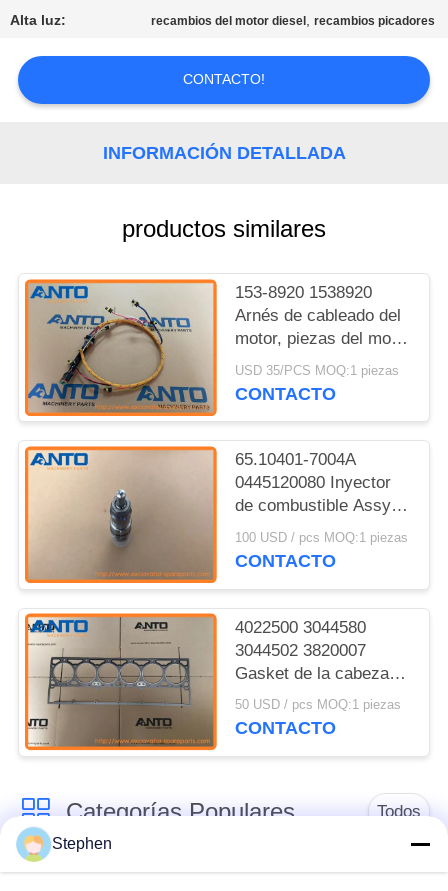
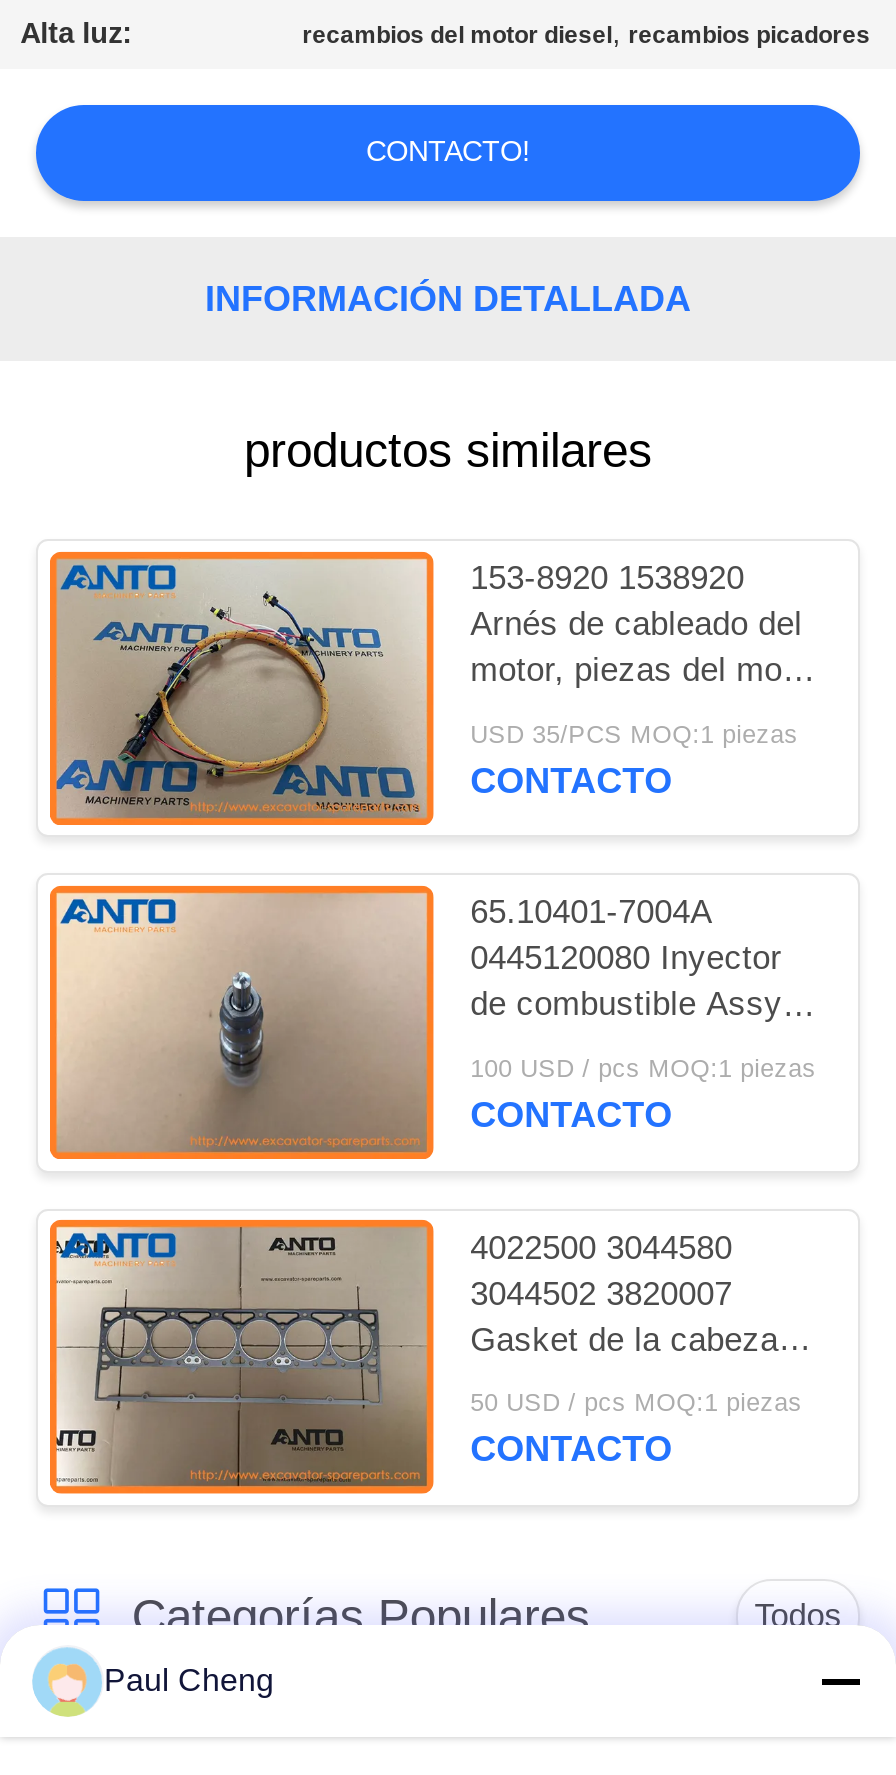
[52,835,112,852] Stephen -> [104,1663,274,1697] Paul Cheng

